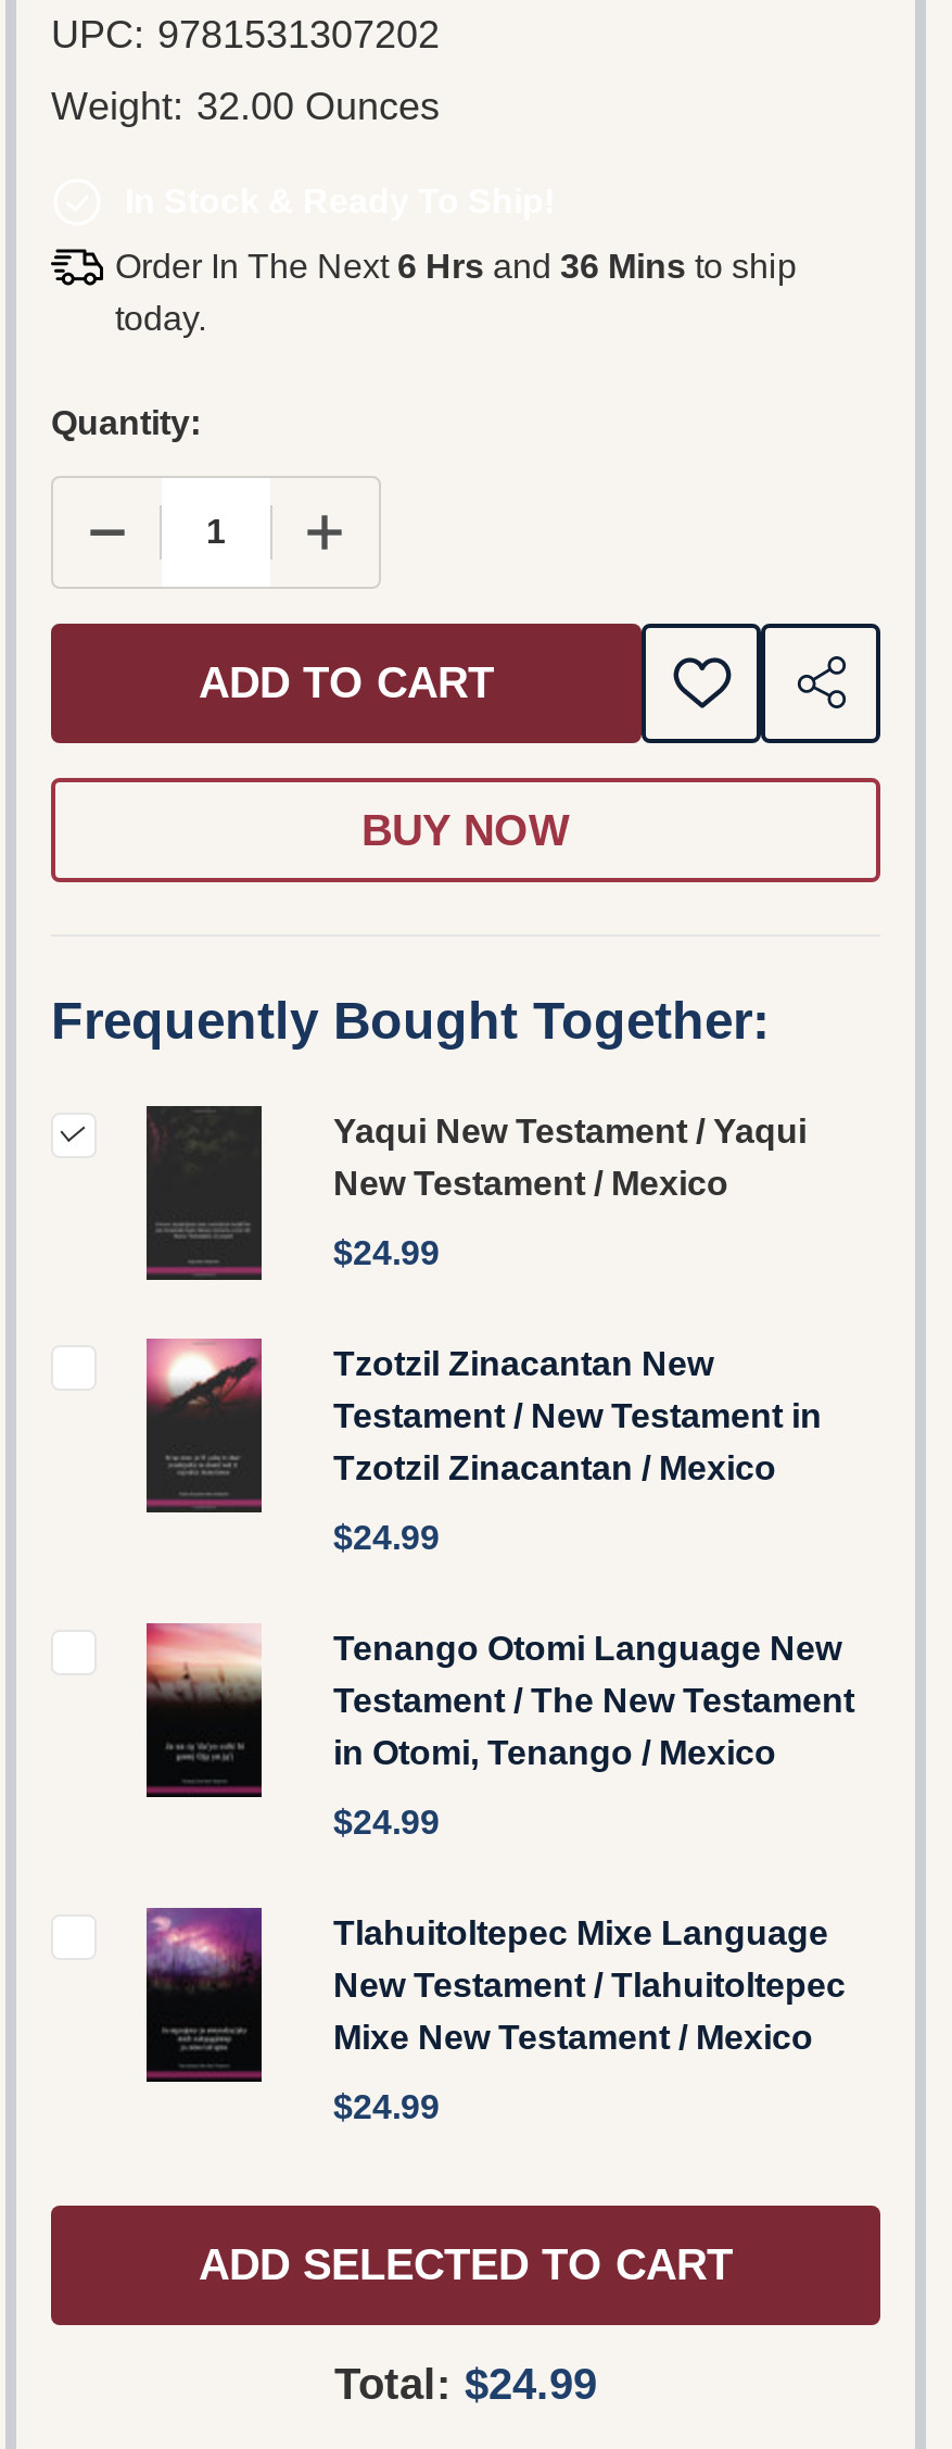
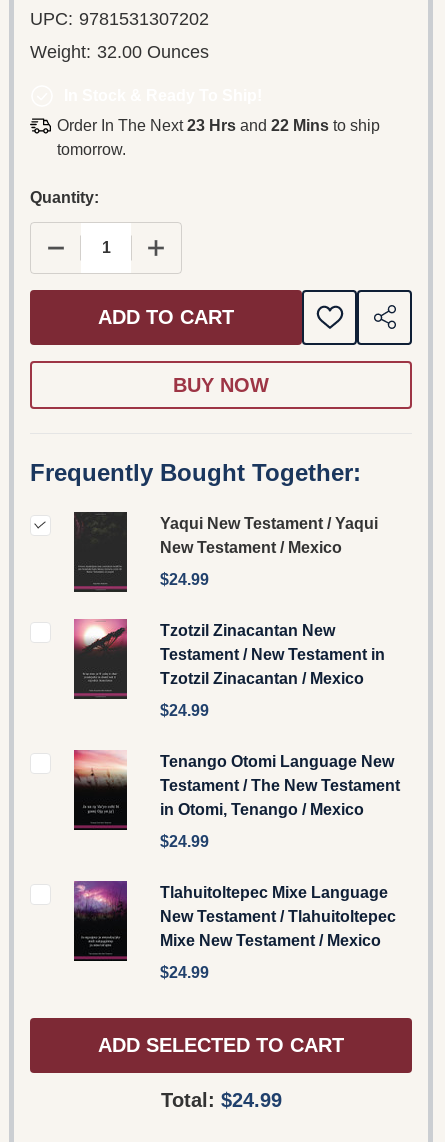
[115,248,797,337] Order In The Next 6 Hrs and 36 Mins to ship | today. -> [57,117,380,158] Order In The Next 23 Hrs and 22 Mins to ship | tomorrow.

